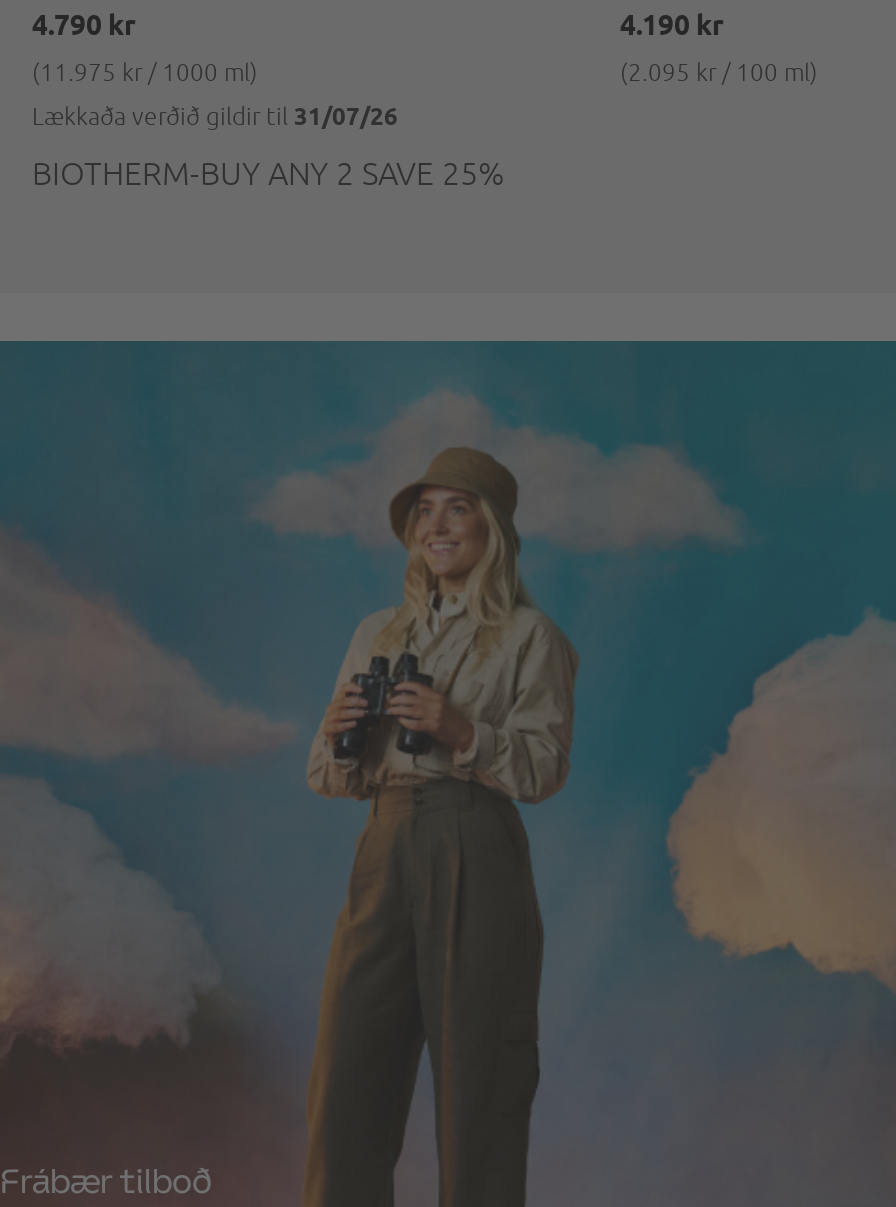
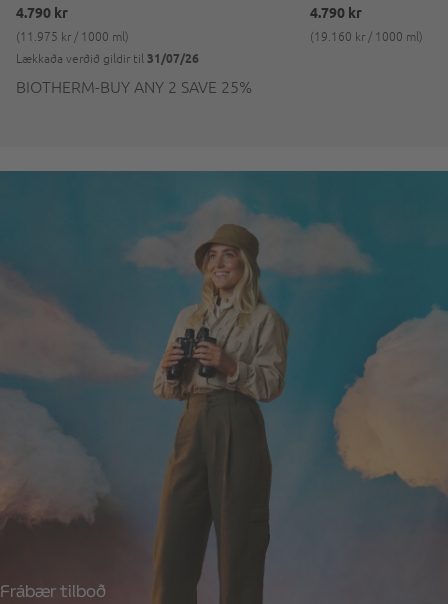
[620,10,818,90] 4.190 kr | (2.095 kr / 100 ml) -> [310,5,423,45] 4.790 kr | (19.160 kr / 1000 ml)

